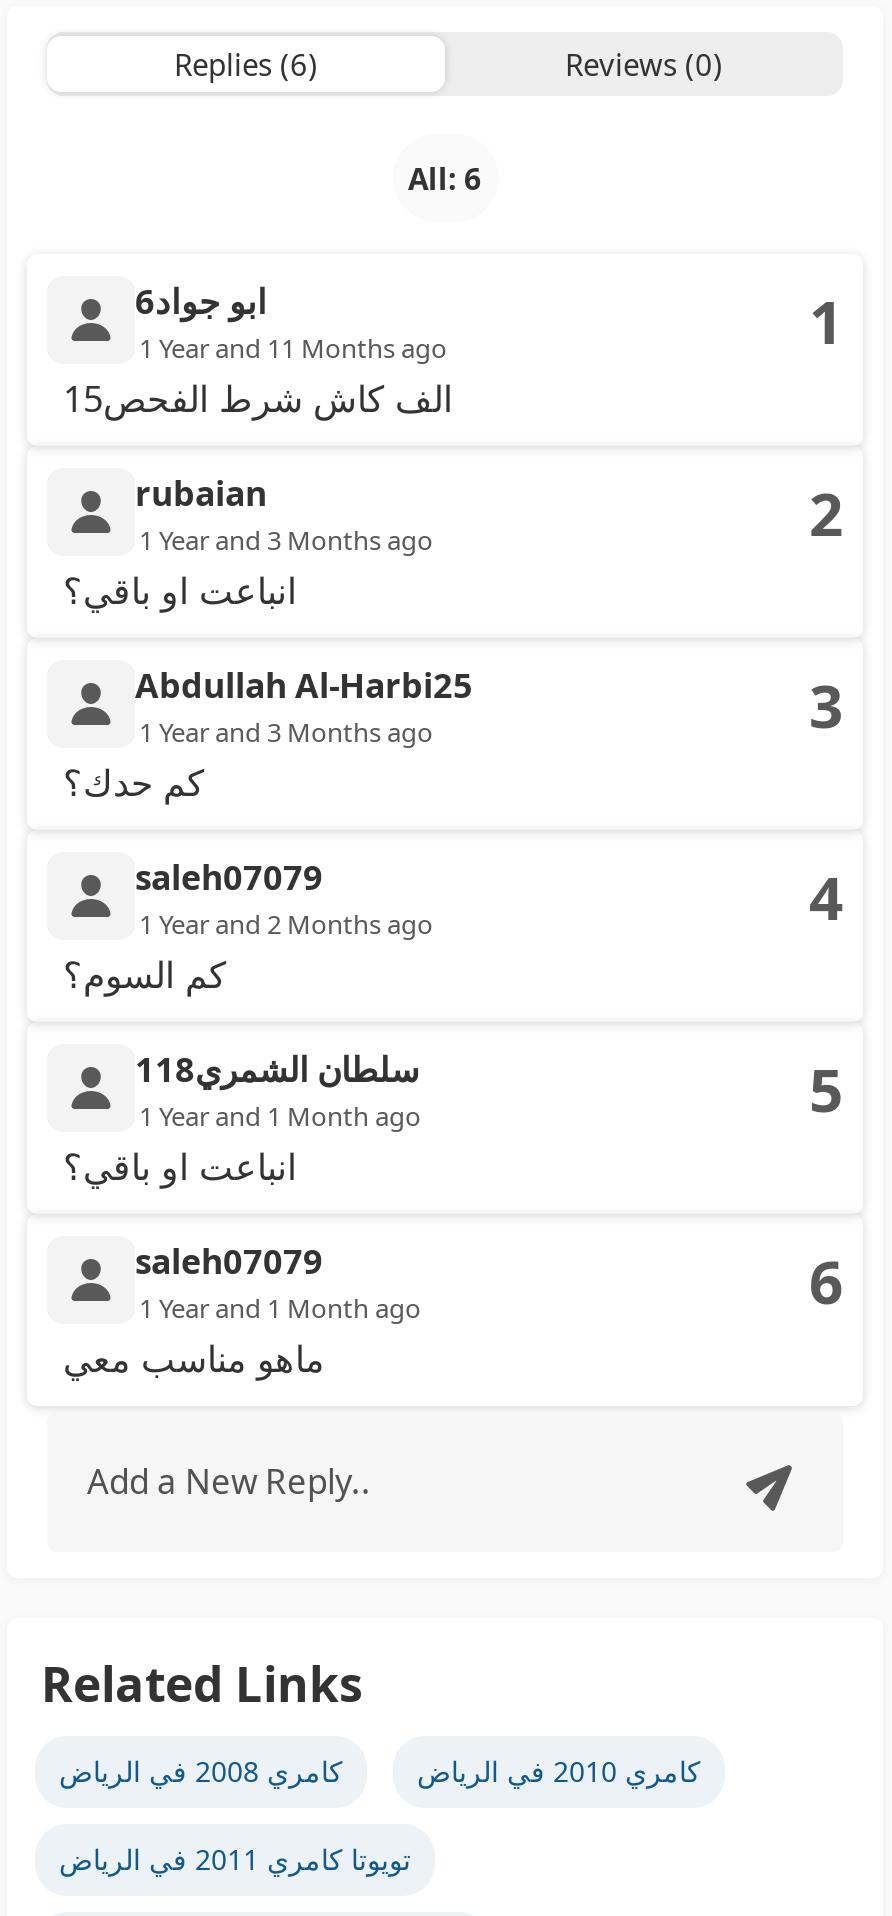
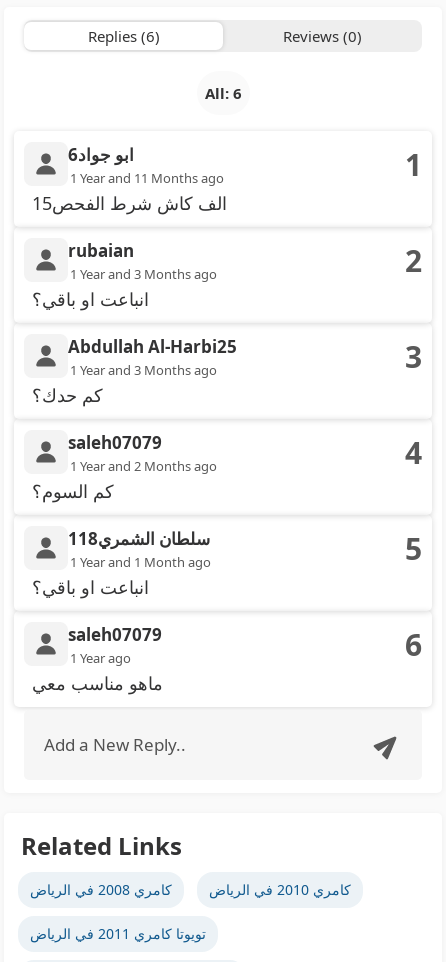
[139,1289,421,1325] 1 Year and 1 Month ago -> [70,649,131,667] 1 Year ago

